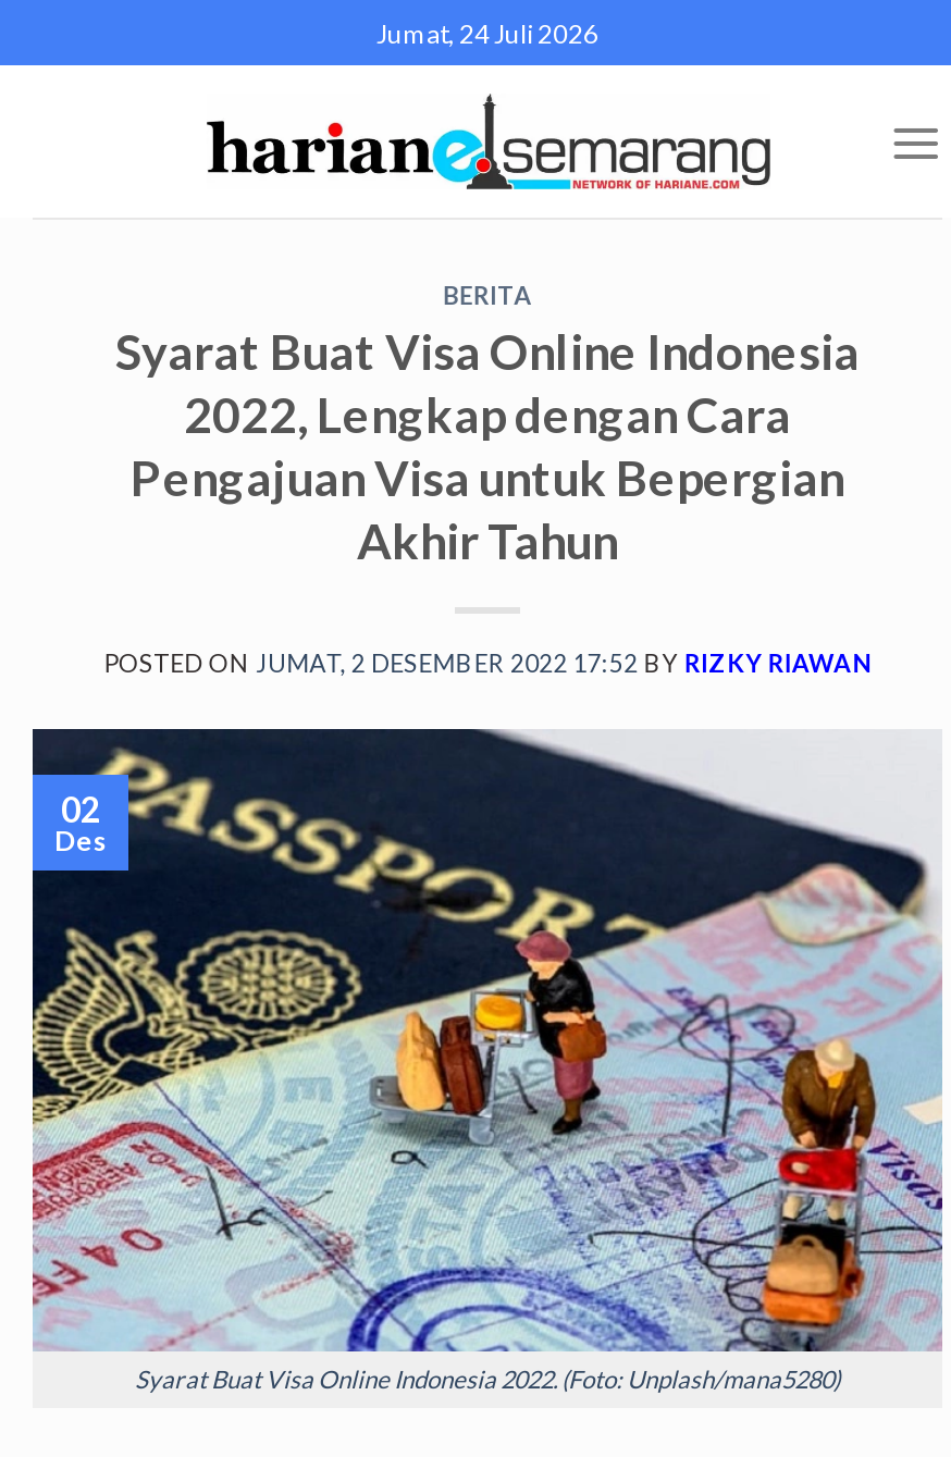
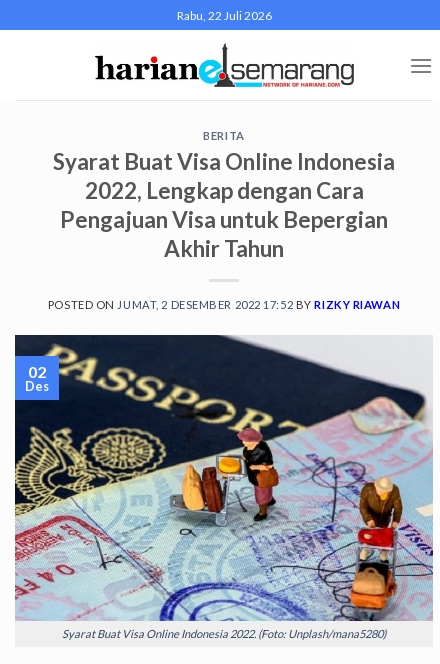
[376,16,598,49] Jumat, 24 Juli 2026 -> [176,7,271,22] Rabu, 22 Juli 2026

